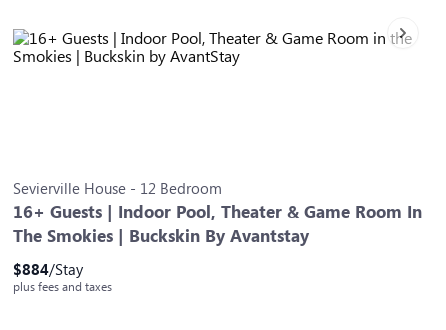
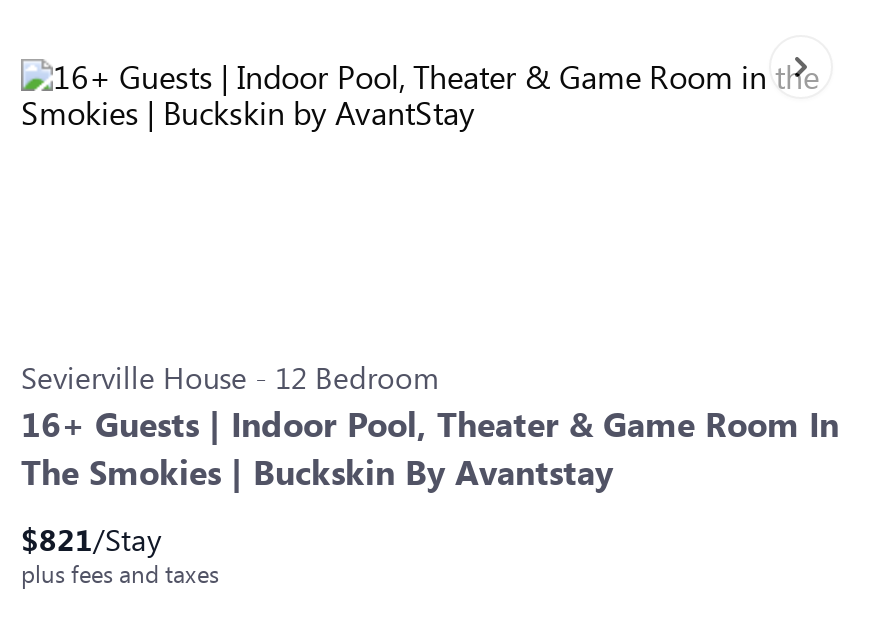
[13,258,83,278] $884/Stay -> [21,518,161,558] $821/Stay

